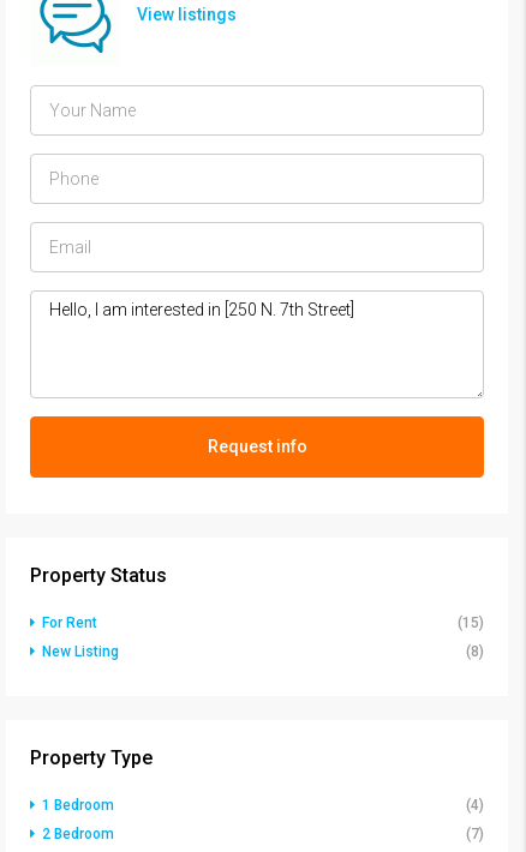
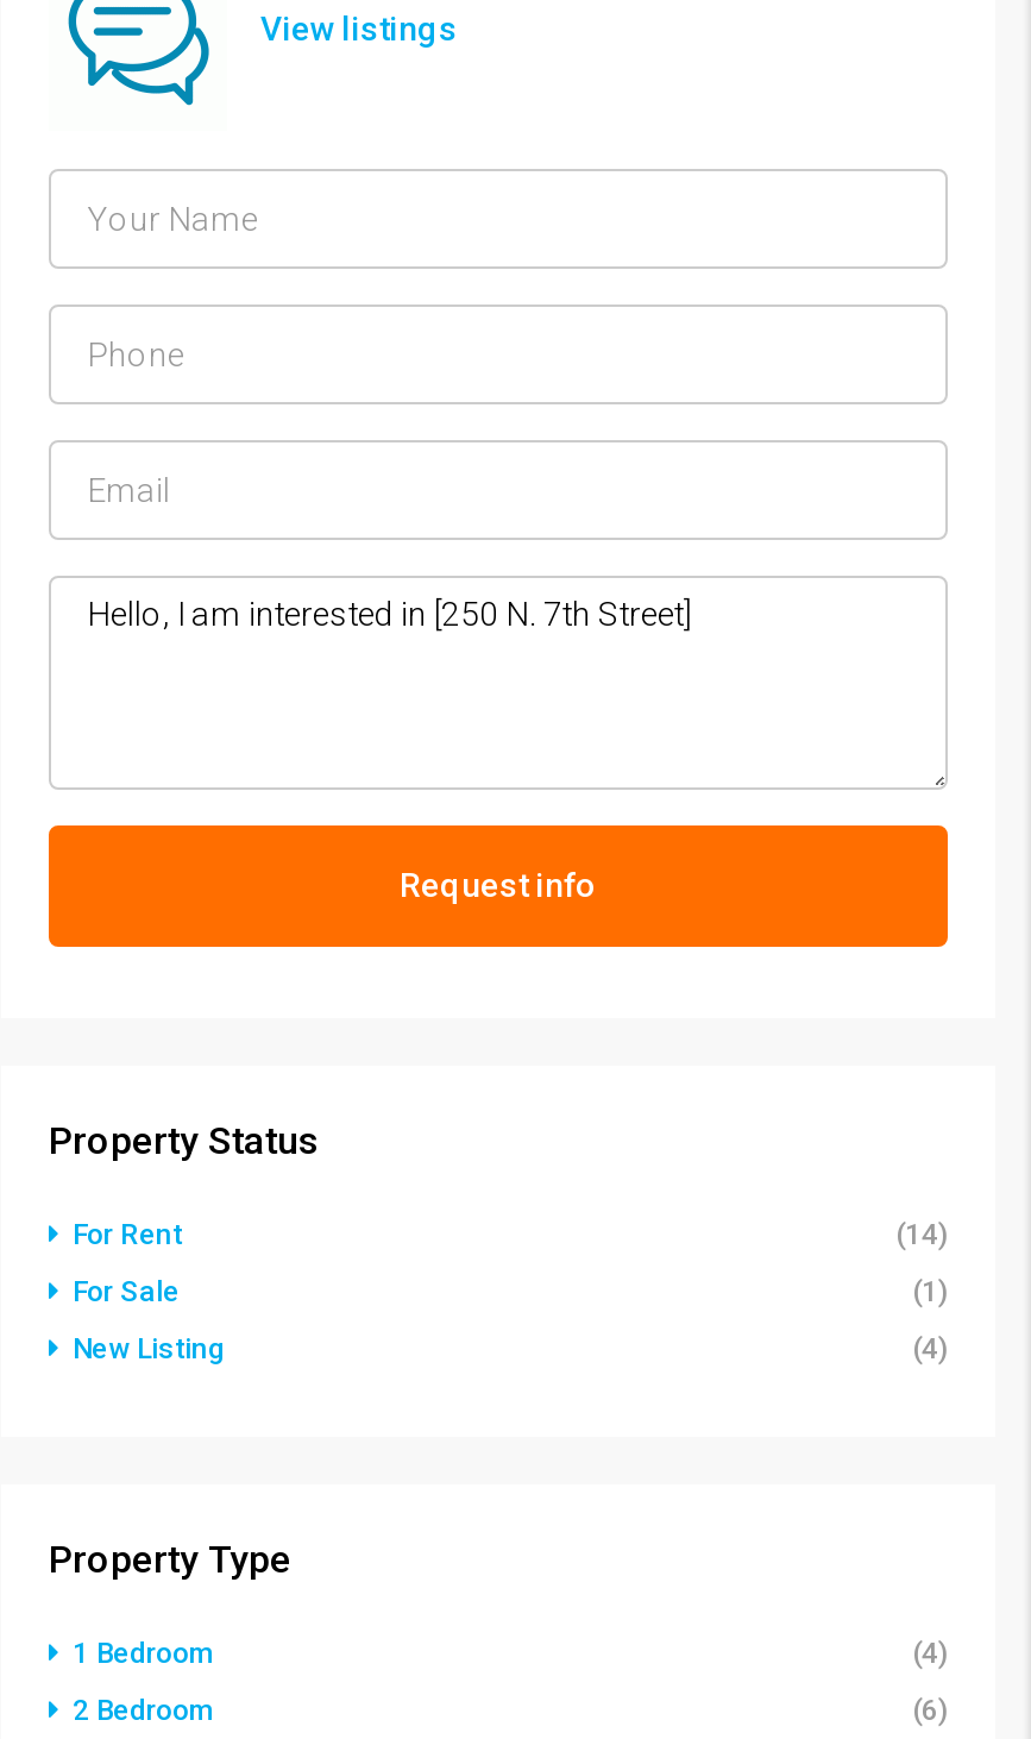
[458,614,484,631] (15) -> [73,1218,948,1308] (14) | For Sale | (1)
[466,643,484,660] (8) -> [912,1332,948,1366] (4)
[466,826,484,842] (7) -> [912,1694,948,1727] (6)

